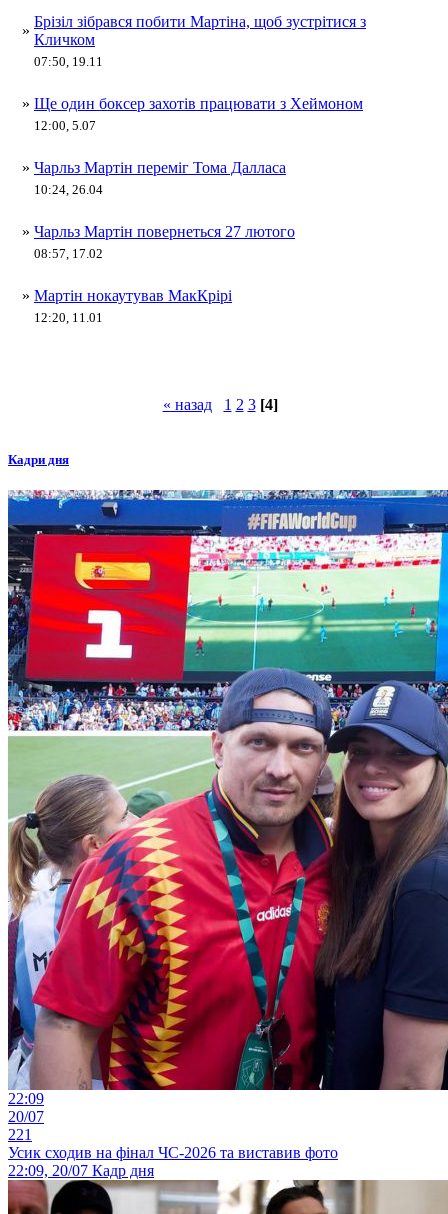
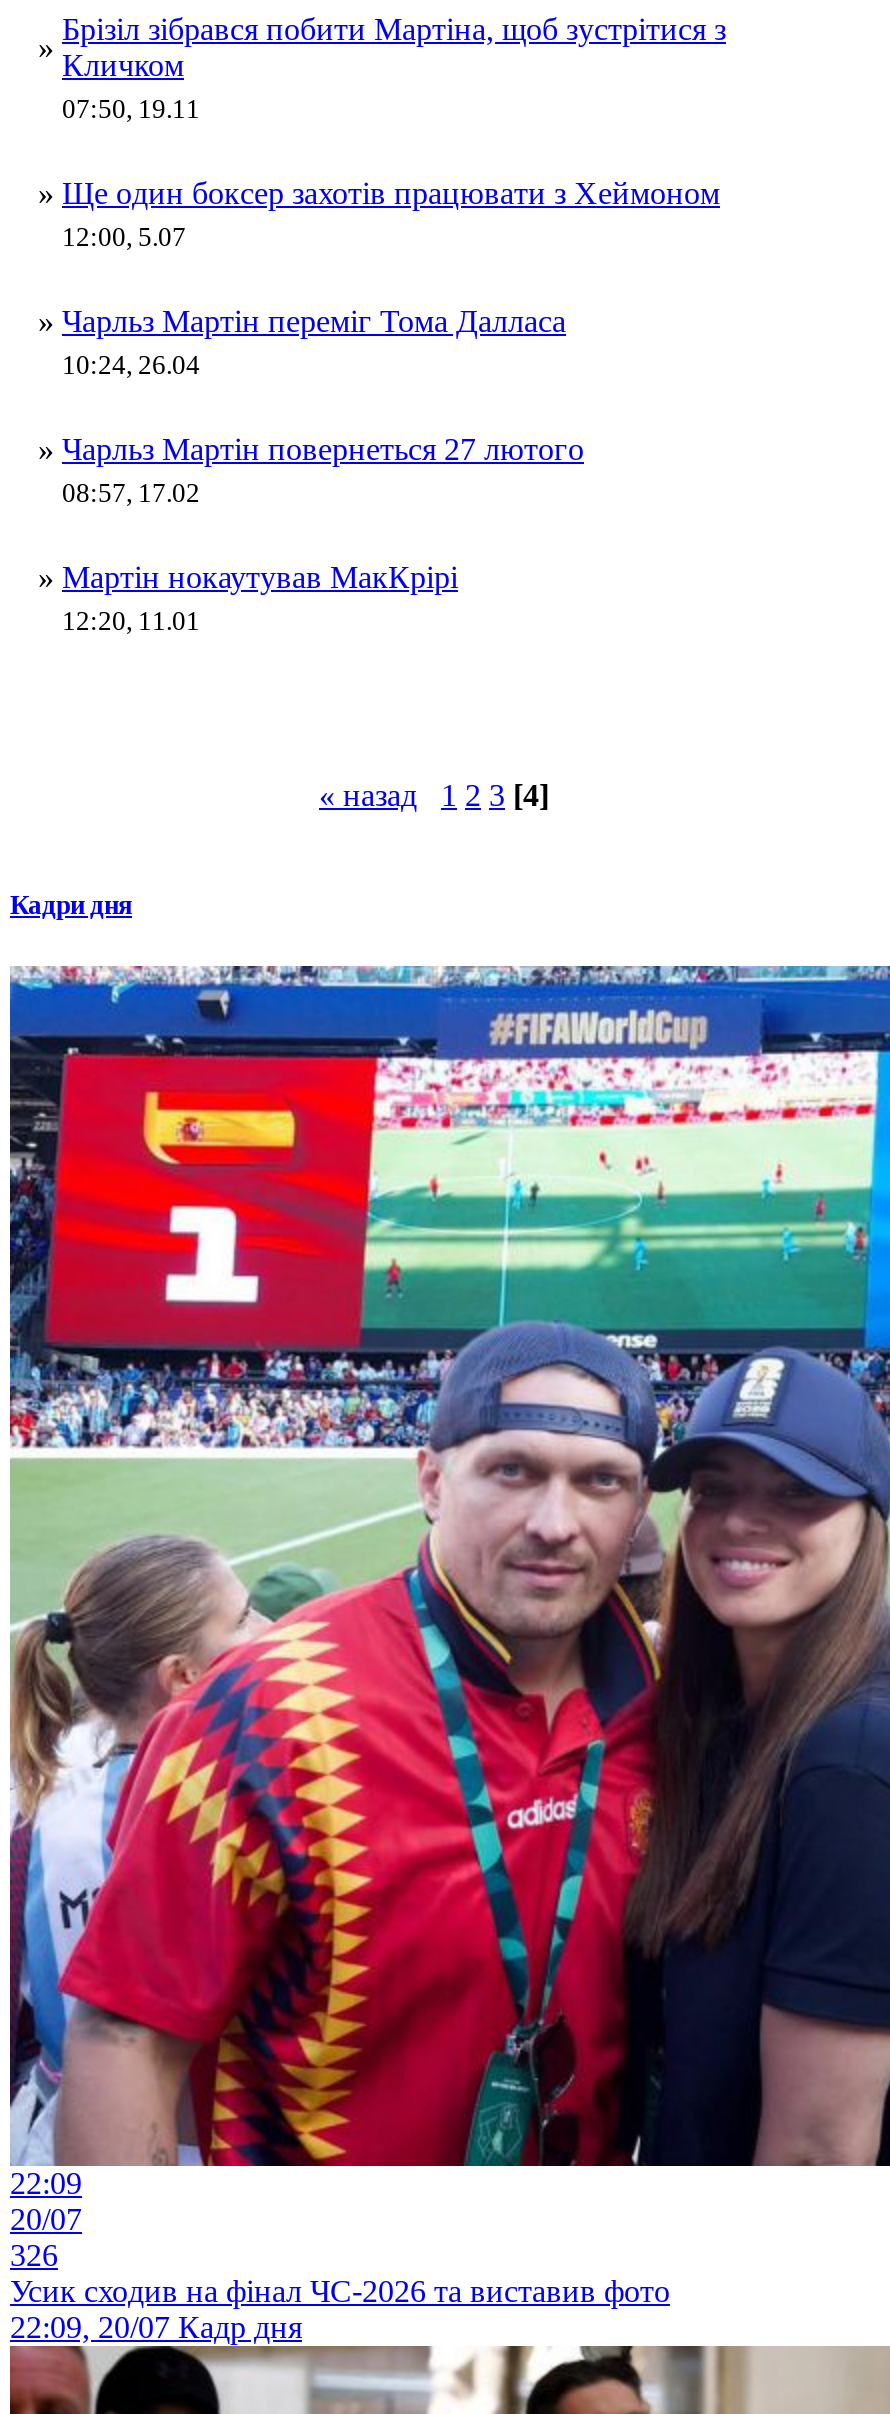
[8,1126,32,1143] 221 -> [10,2239,58,2273] 326

